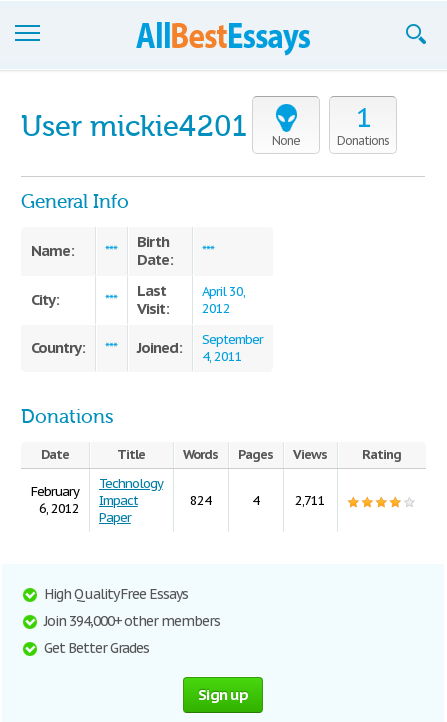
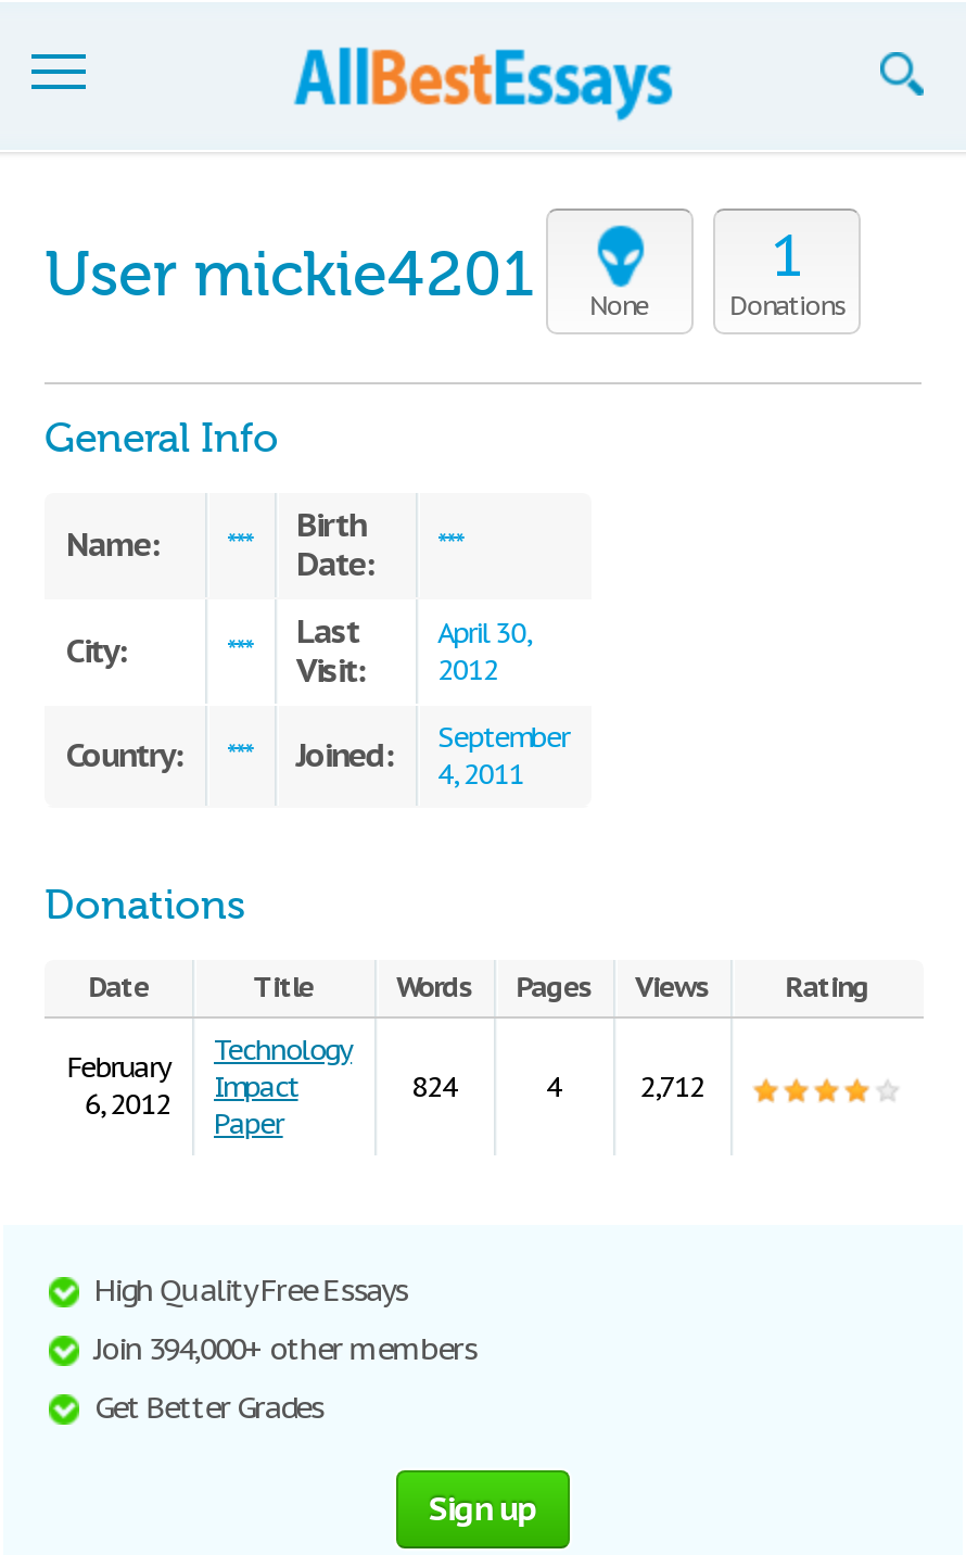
[295,492,325,509] 2,711 -> [640,1069,704,1105] 2,712

